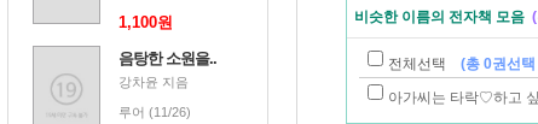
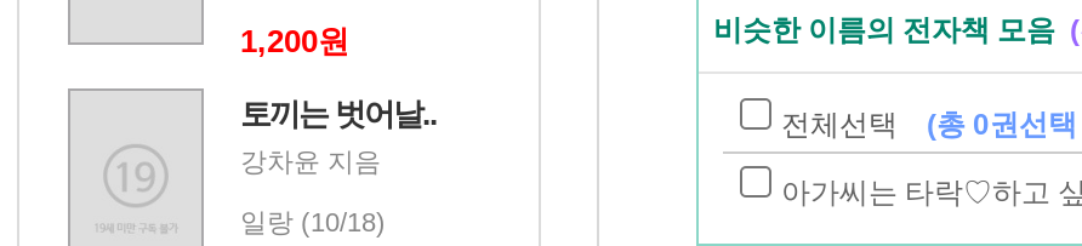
[118,13,173,31] 1,100원 -> [240,23,349,59] 1,200원
[118,49,216,67] 음탕한 소원을.. -> [240,96,437,132] 토끼는 벗어날..
[118,105,191,119] 루어 (11/26) -> [240,207,386,236] 일랑 (10/18)

